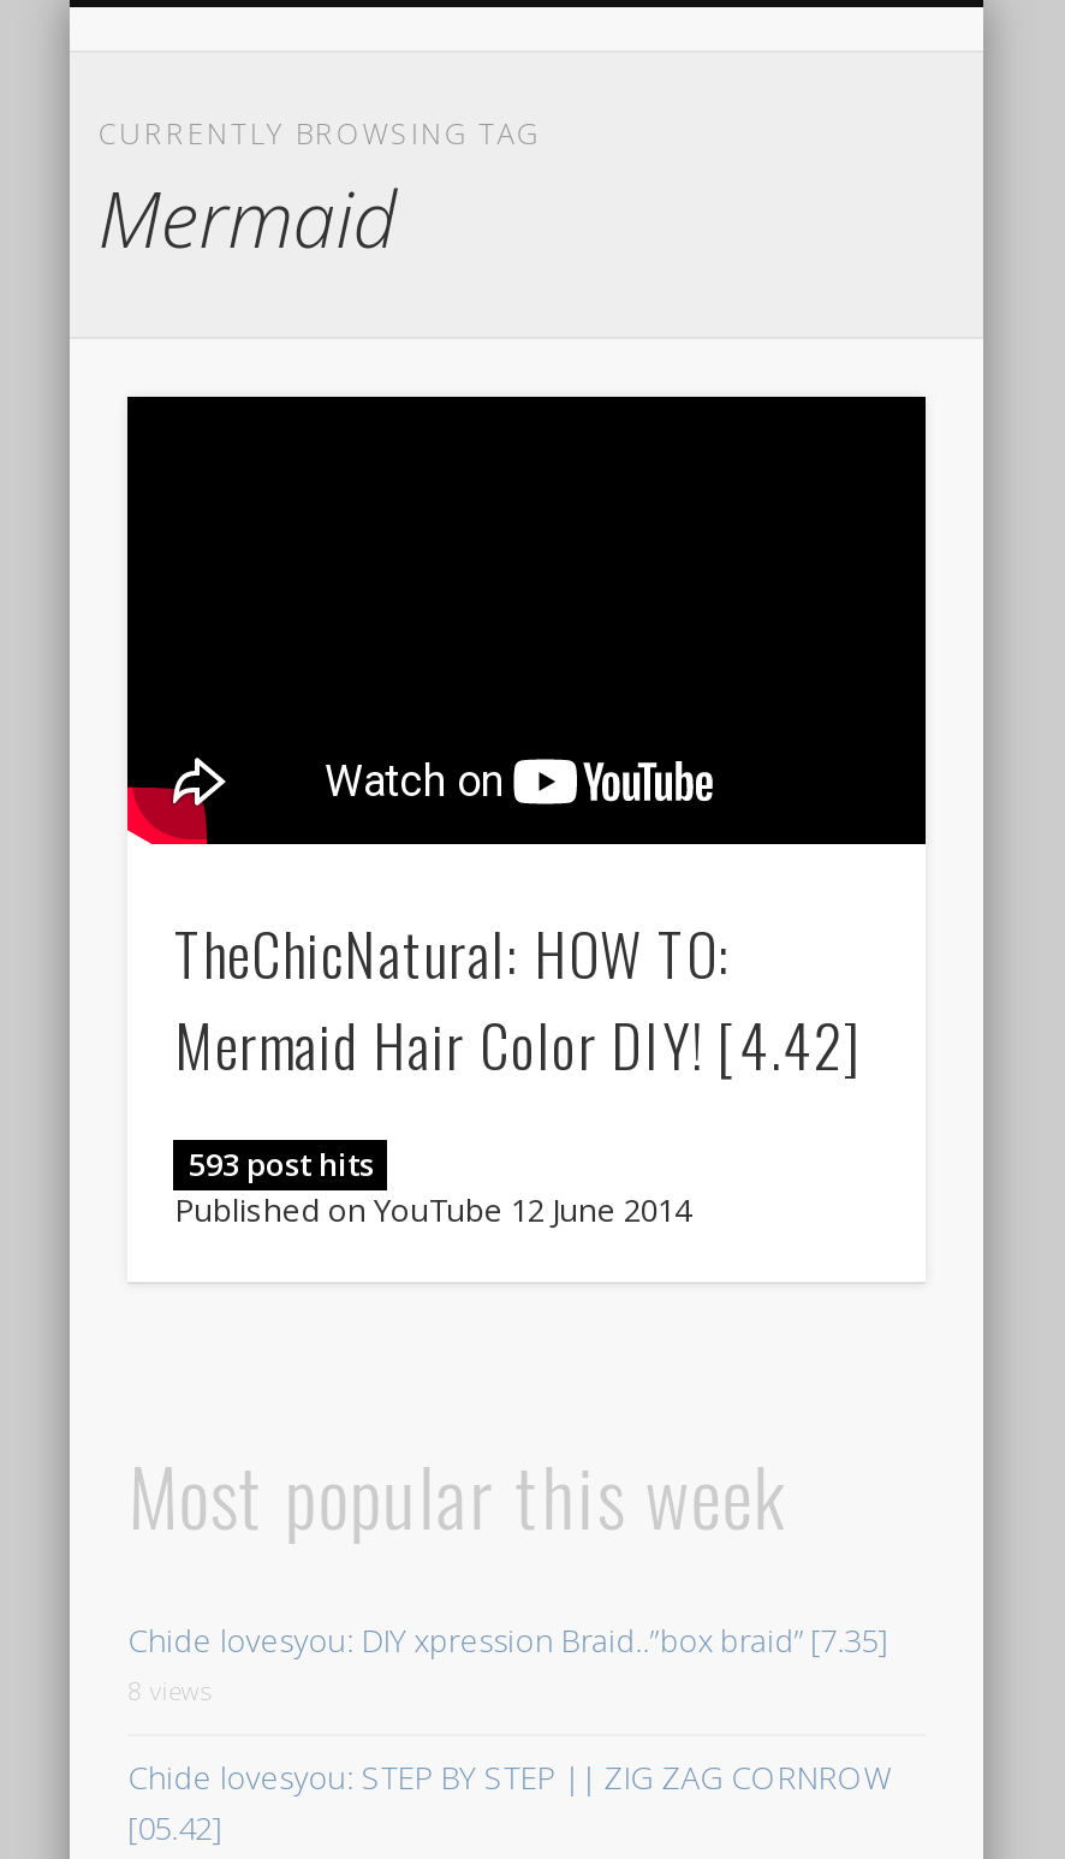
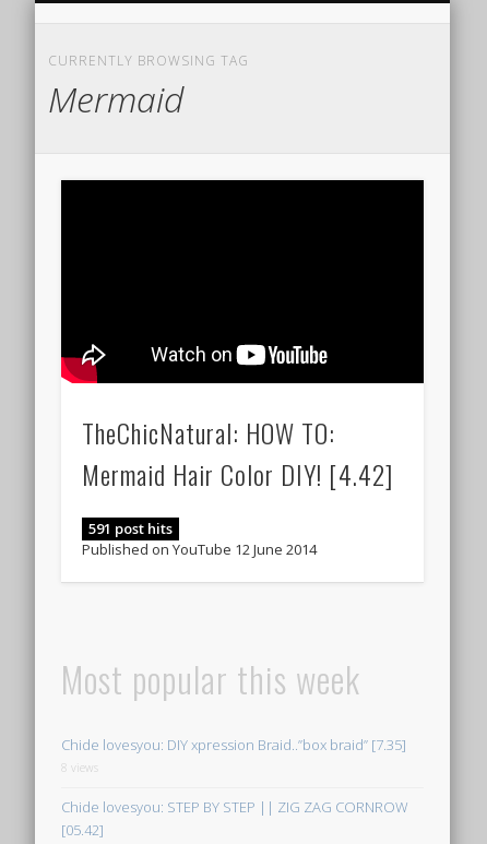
[174,1142,388,1185] 593 post hits -> [82,518,180,538] 591 post hits

